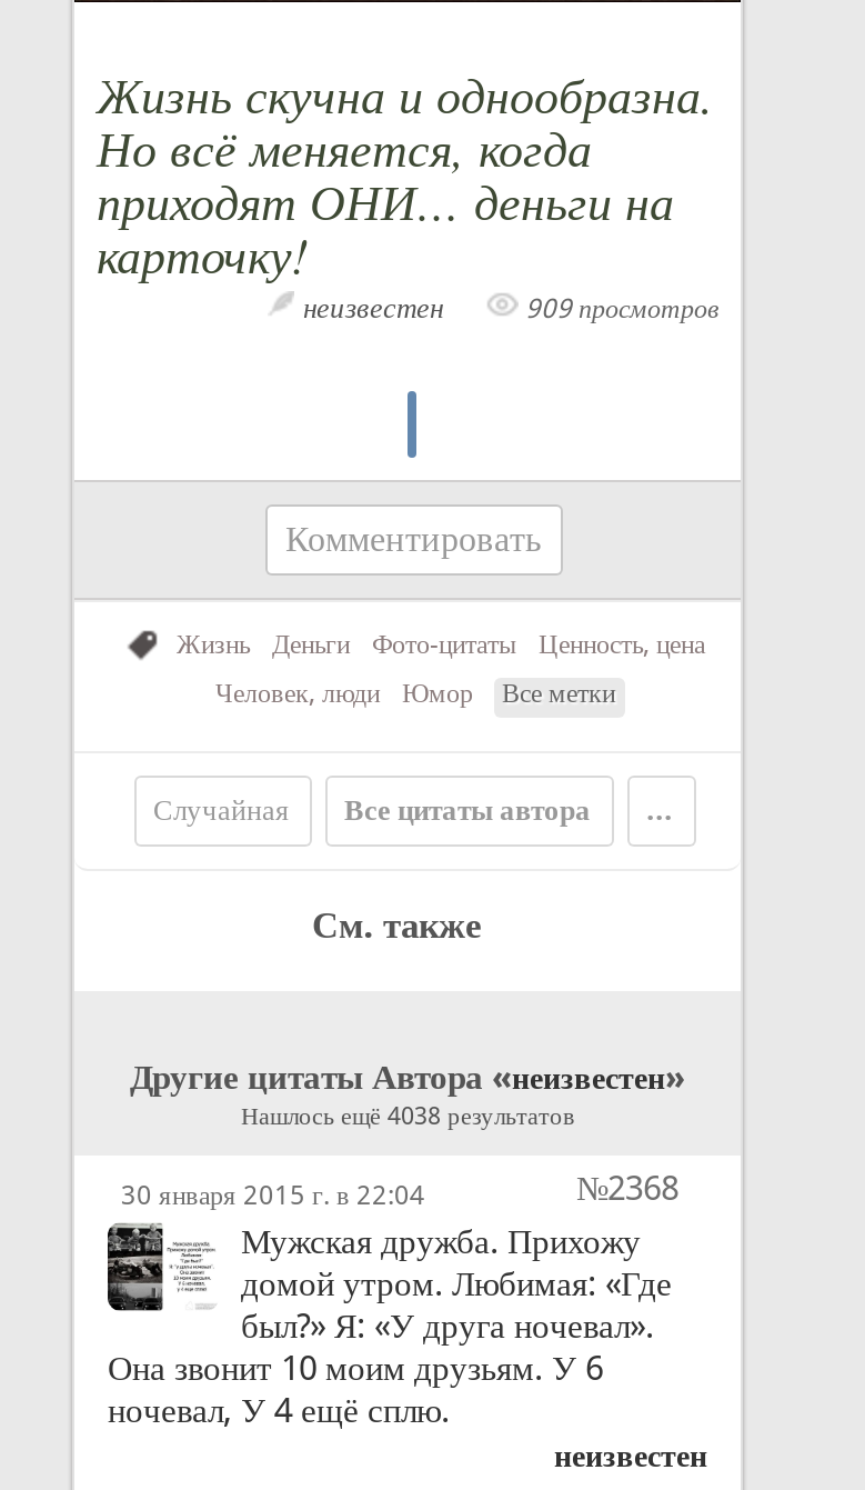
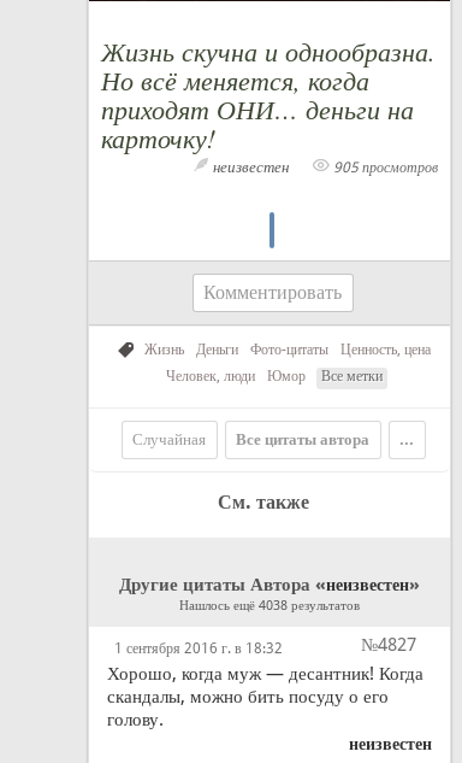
[519,293,718,324] 909 просмотров -> [330,159,438,176] 905 просмотров
[108,1169,678,1431] 30 января 2015 г. в 22:04 | №2368 | Мужская дружба. Прихожу | домой утром. Любимая: «Где | был?» Я: «У друга ночевал». | Она звонит 10 моим друзьям. У 6 | ночевал, У 4 ещё сплю. -> [107,634,423,730] 1 сентября 2016 г. в 18:32 | №4827 | Хорошо, когда муж — десантник! Когда | скандалы, можно бить посуду о его | голову.

